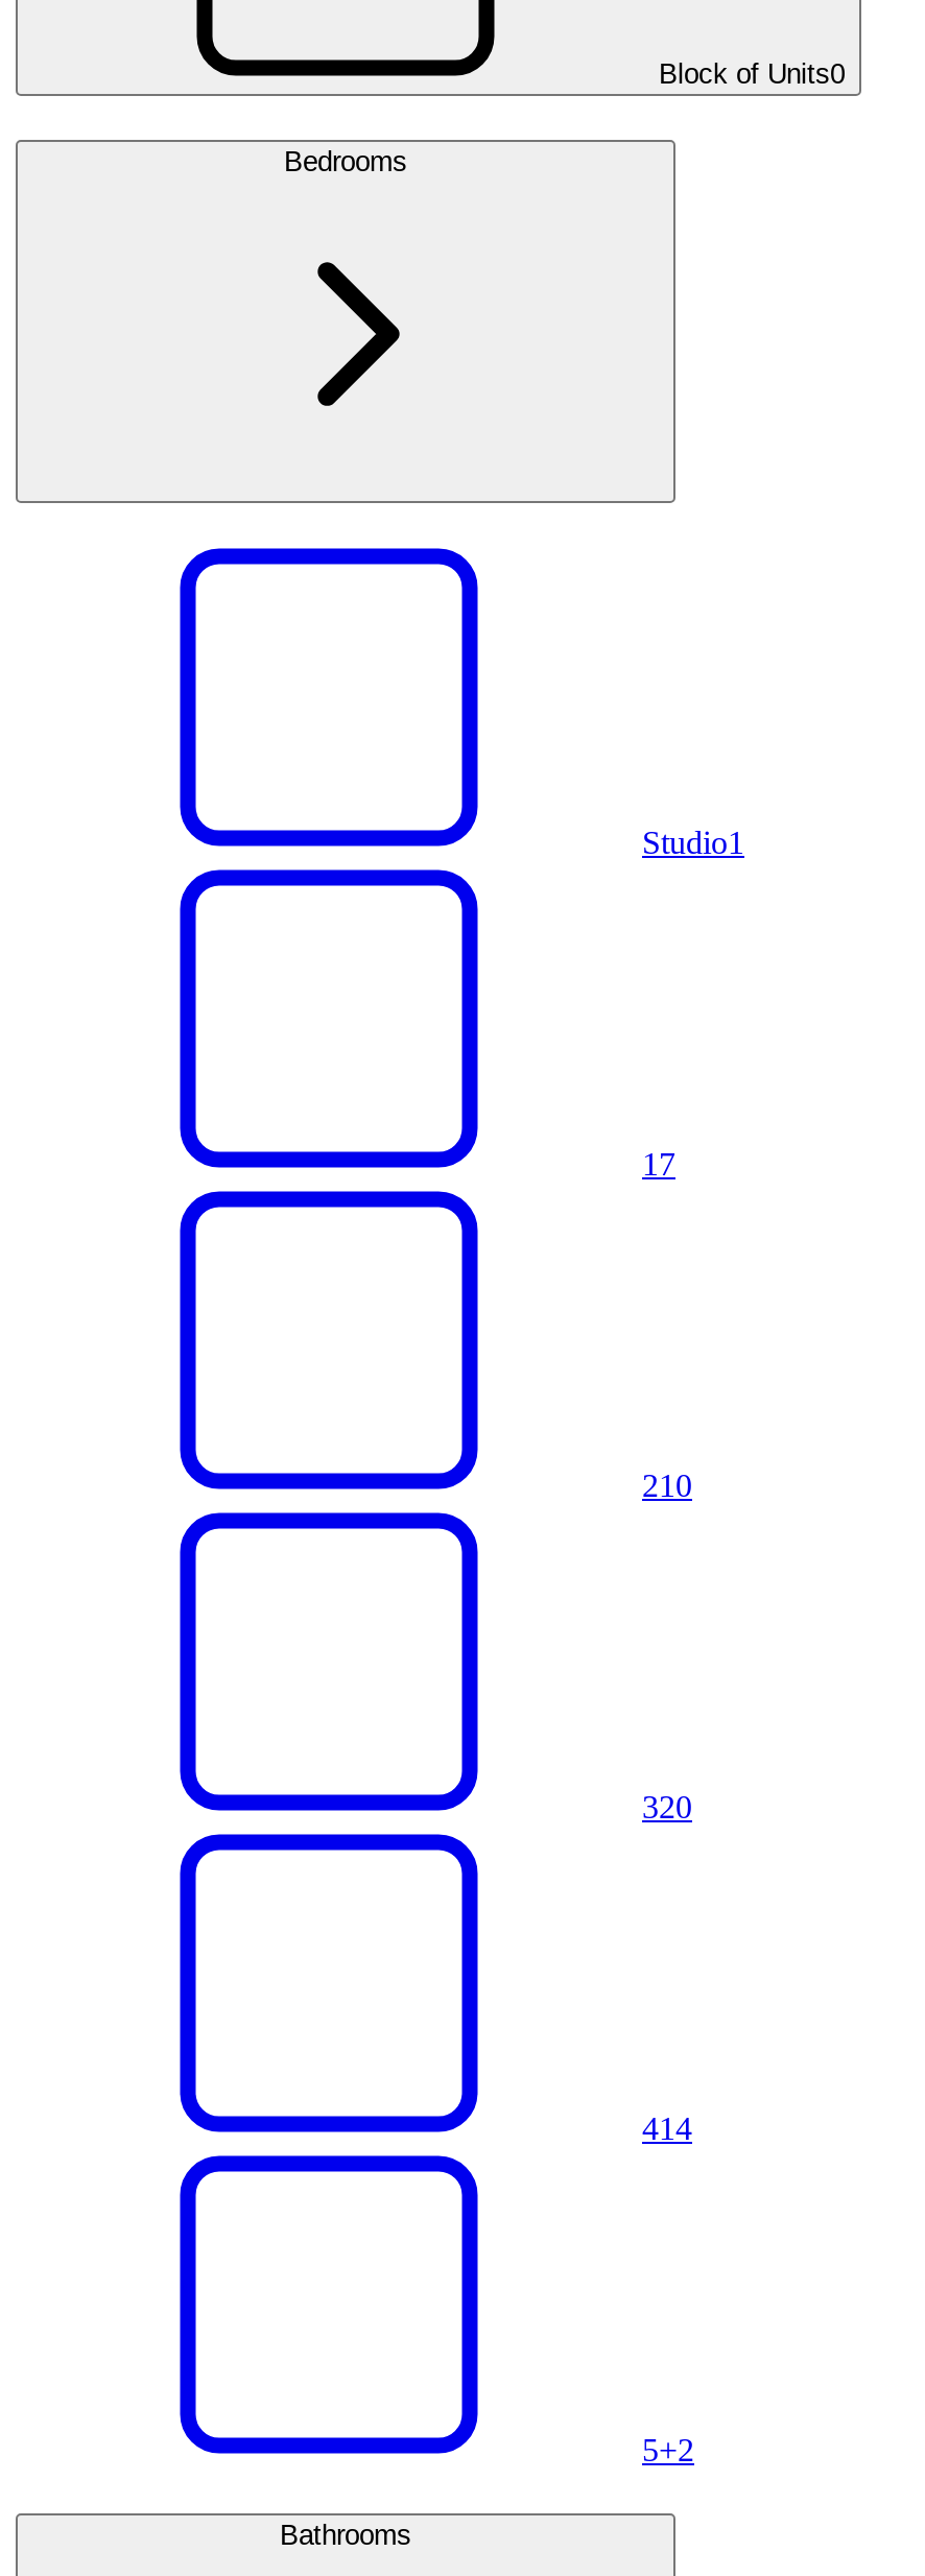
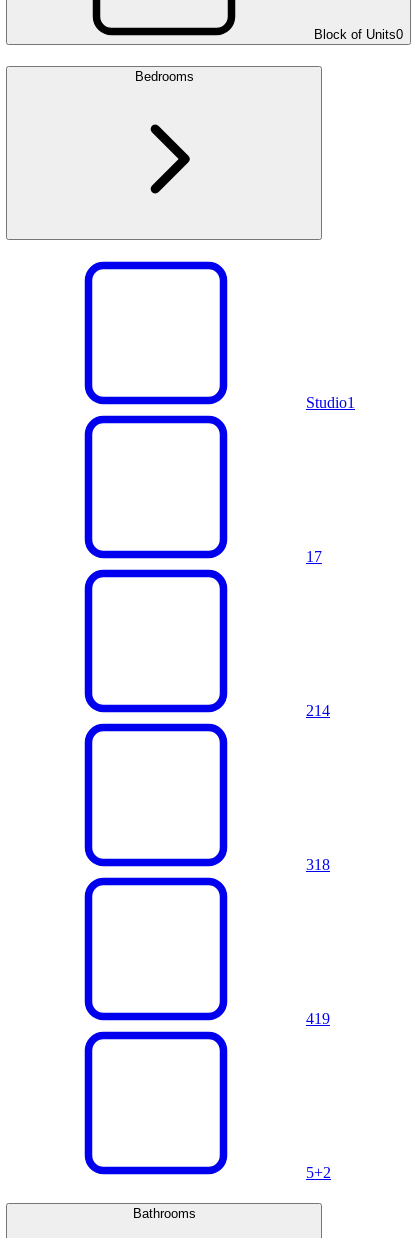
[642,1468,692,1504] 210 -> [306,702,330,719] 214
[642,1790,692,1825] 320 -> [306,856,330,873] 318
[642,2111,692,2147] 414 -> [306,1010,330,1027] 419

